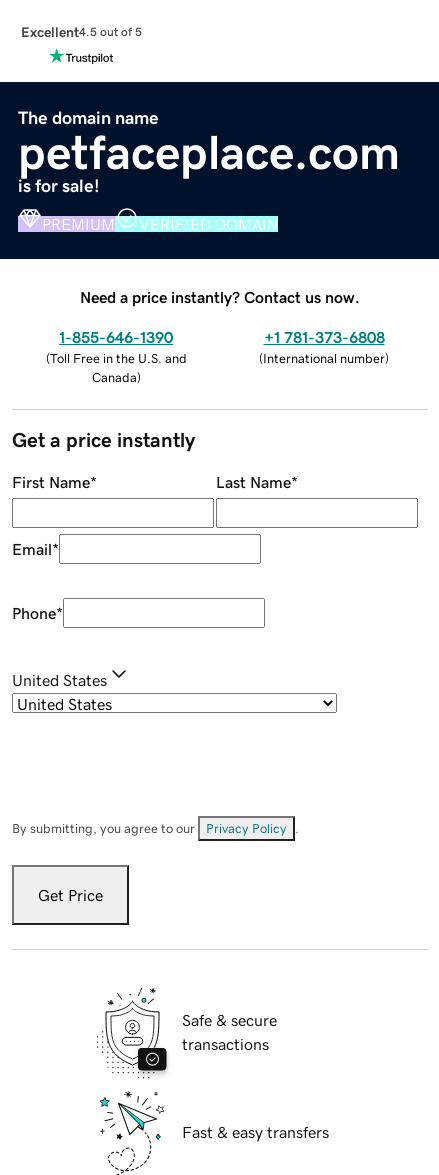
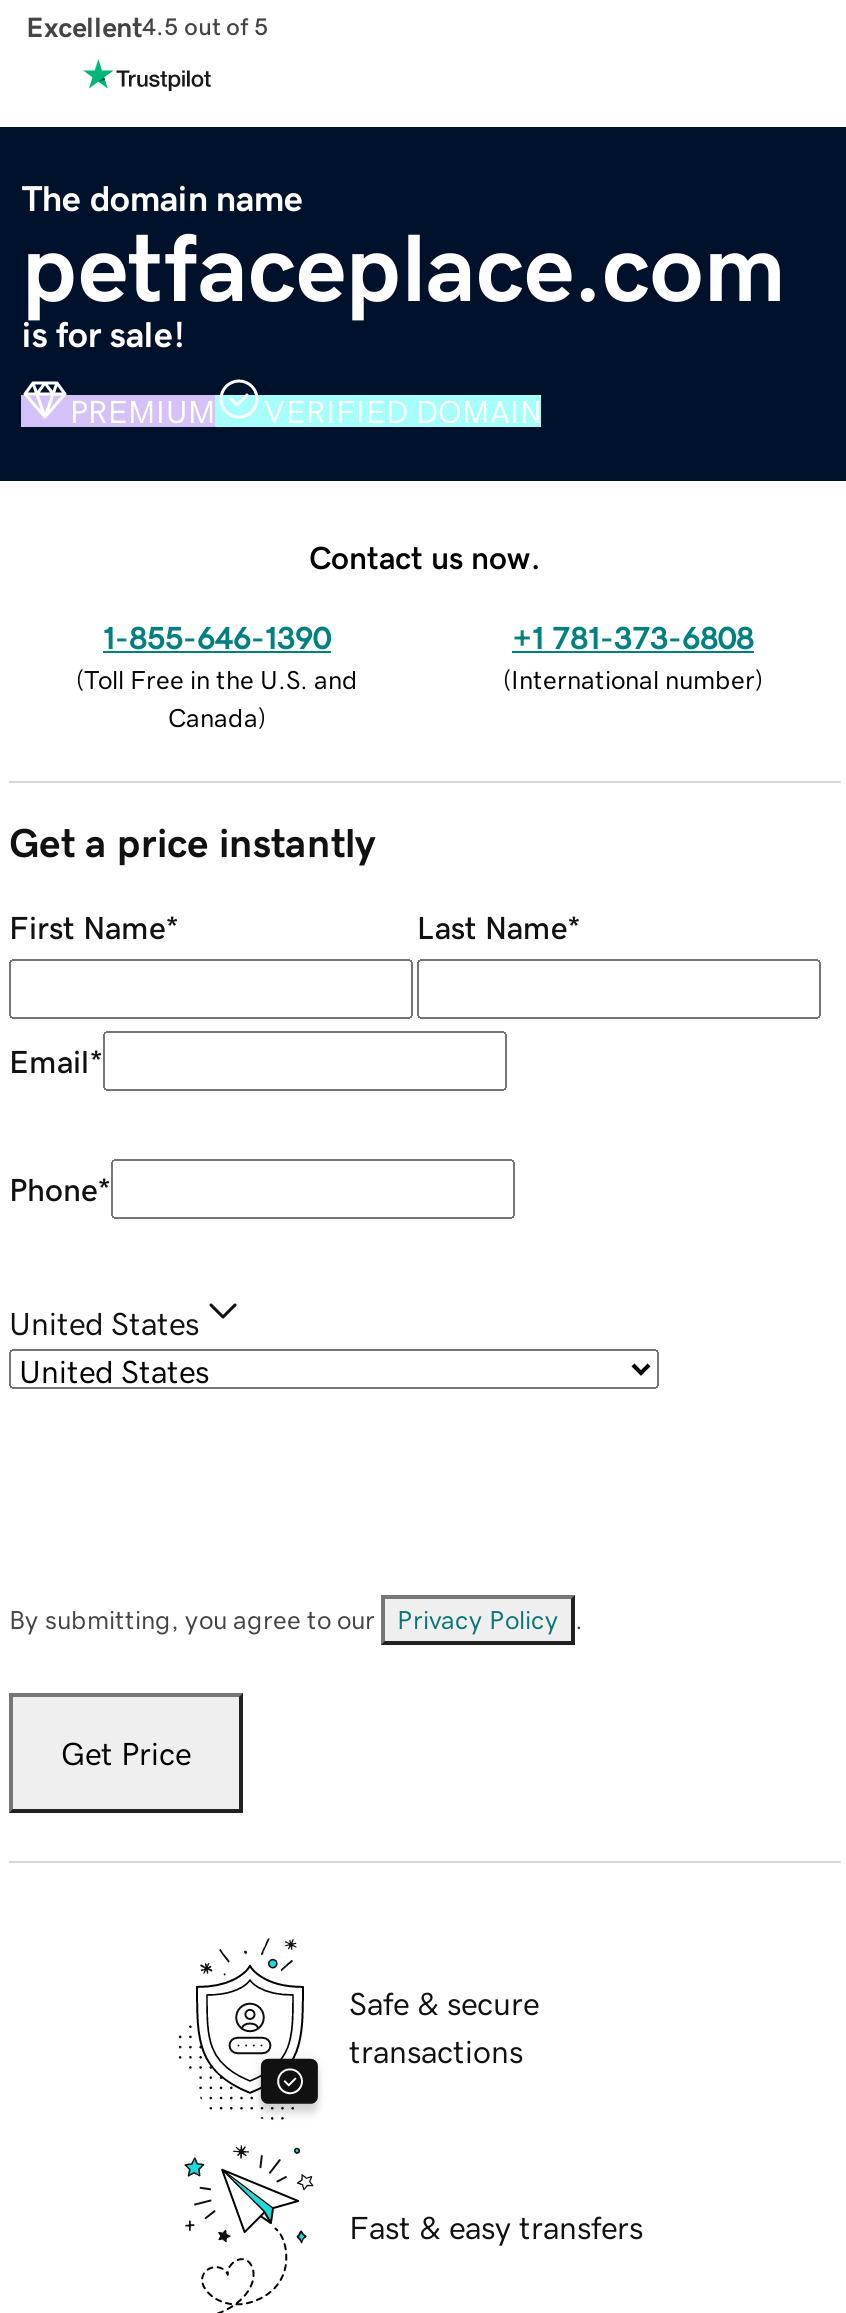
[80,289,360,305] Need a price instantly? Contact us now. -> [309,540,541,572] Contact us now.

